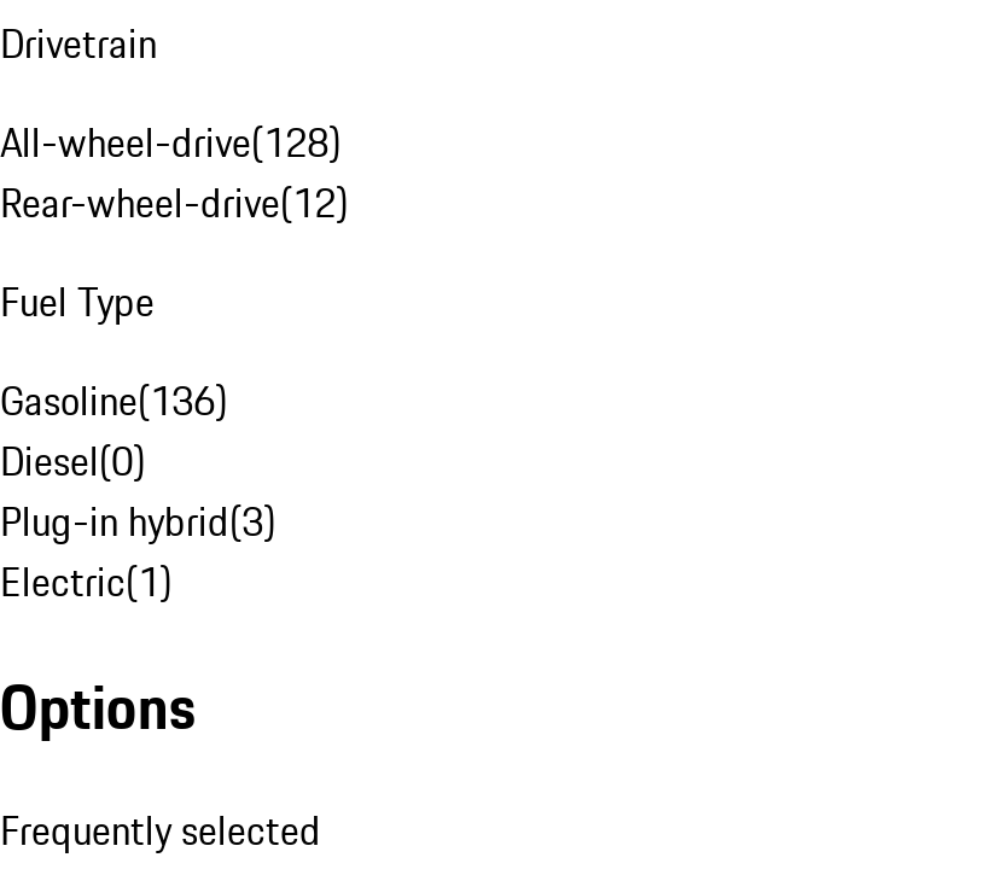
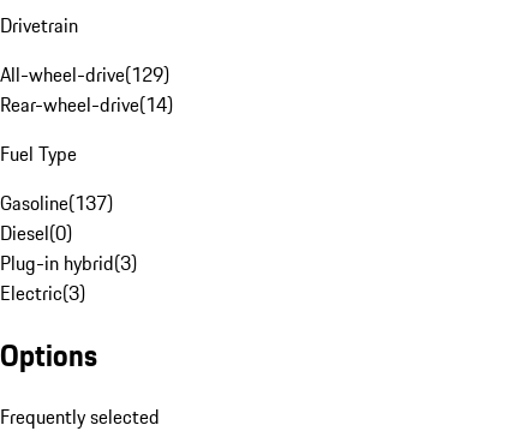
[0,114,340,172] All-wheel-drive(128) -> [0,61,169,89] All-wheel-drive(129)
[0,175,348,233] Rear-wheel-drive(12) -> [0,91,173,119] Rear-wheel-drive(14)
[0,373,227,431] Gasoline(136) -> [0,189,113,218] Gasoline(137)
[0,554,171,612] Electric(1) -> [0,279,85,308] Electric(3)

